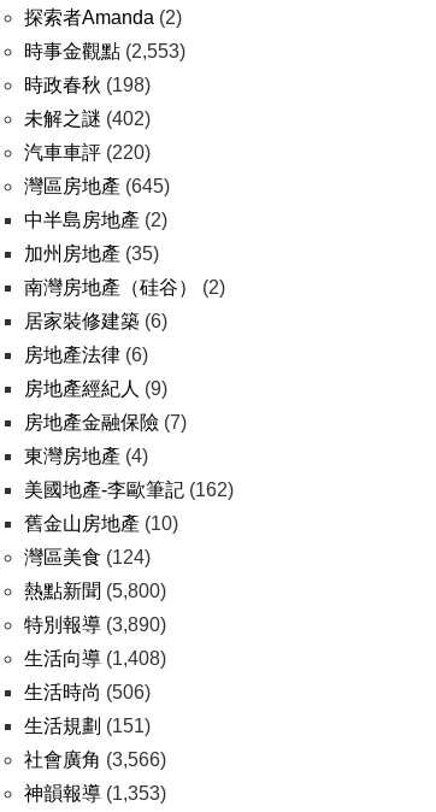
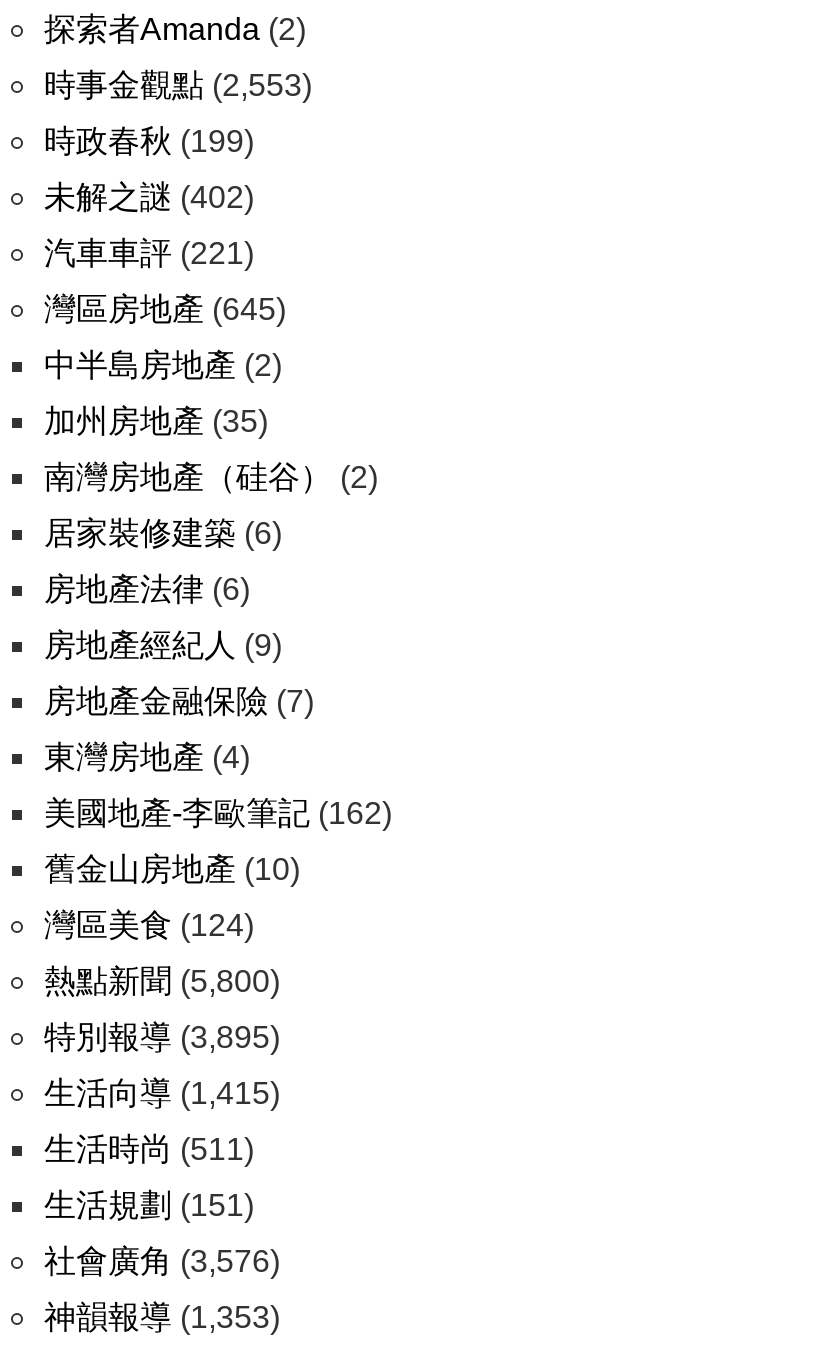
[24,75,151,95] 時政春秋(198) -> [44,124,254,158] 時政春秋(199)
[24,142,151,163] 汽車車評(220) -> [44,236,254,270] 汽車車評(221)
[24,614,166,635] 特別報導(3,890) -> [44,1020,280,1054] 特別報導(3,895)
[24,648,166,669] 生活向導(1,408) -> [44,1076,280,1110] 生活向導(1,415)
[24,682,151,702] 生活時尚(506) -> [44,1132,254,1166] 生活時尚(511)
[24,749,166,770] 社會廣角(3,566) -> [44,1244,280,1278] 社會廣角(3,576)

